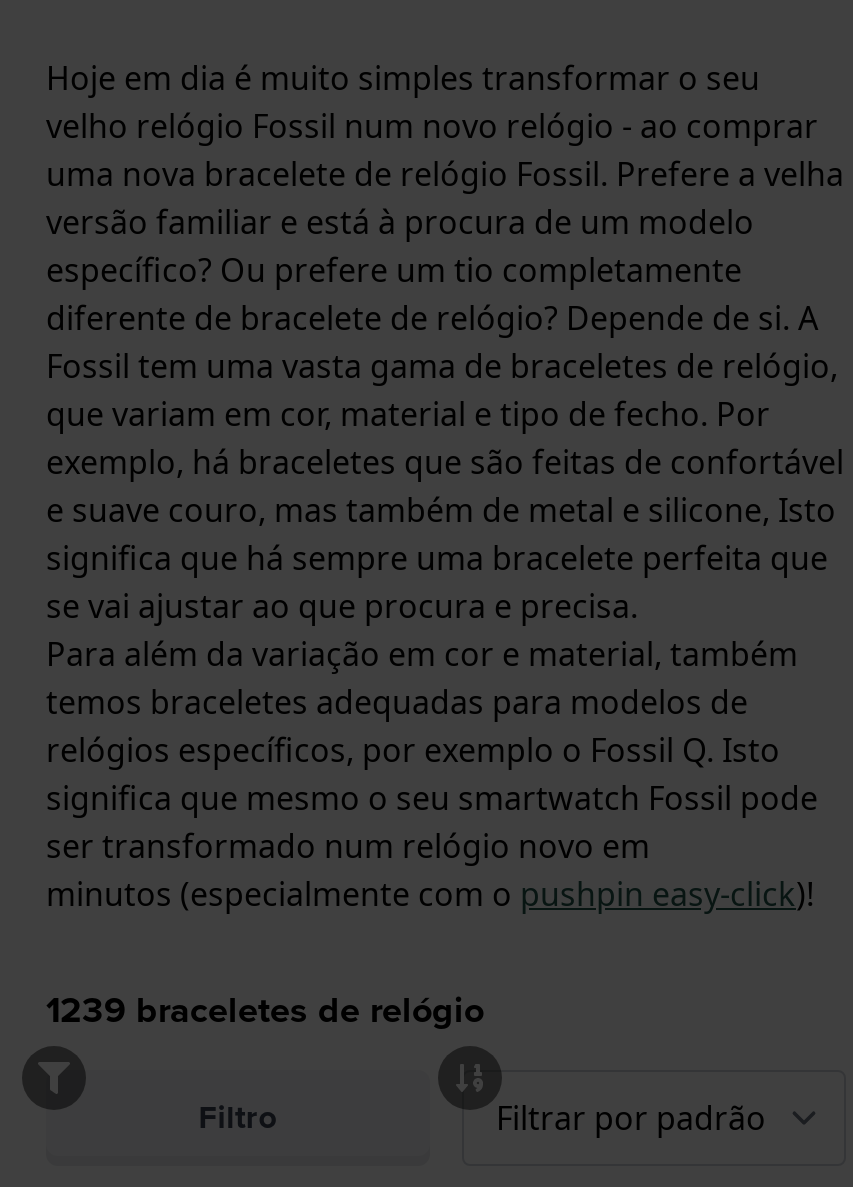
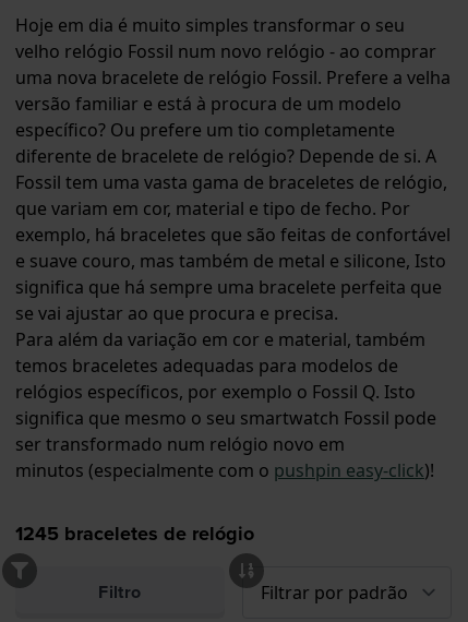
[46,985,484,1037] 1239 braceletes de relógio -> [15,520,254,548] 1245 braceletes de relógio

